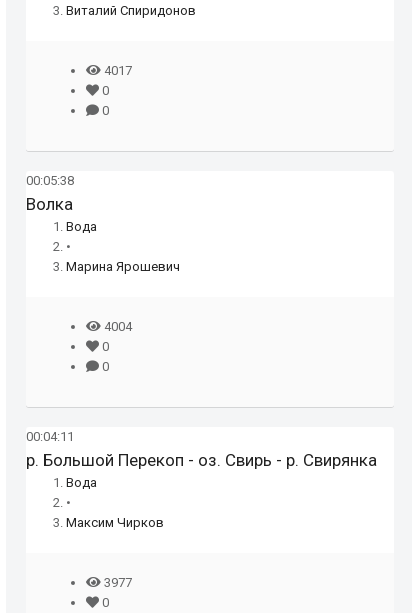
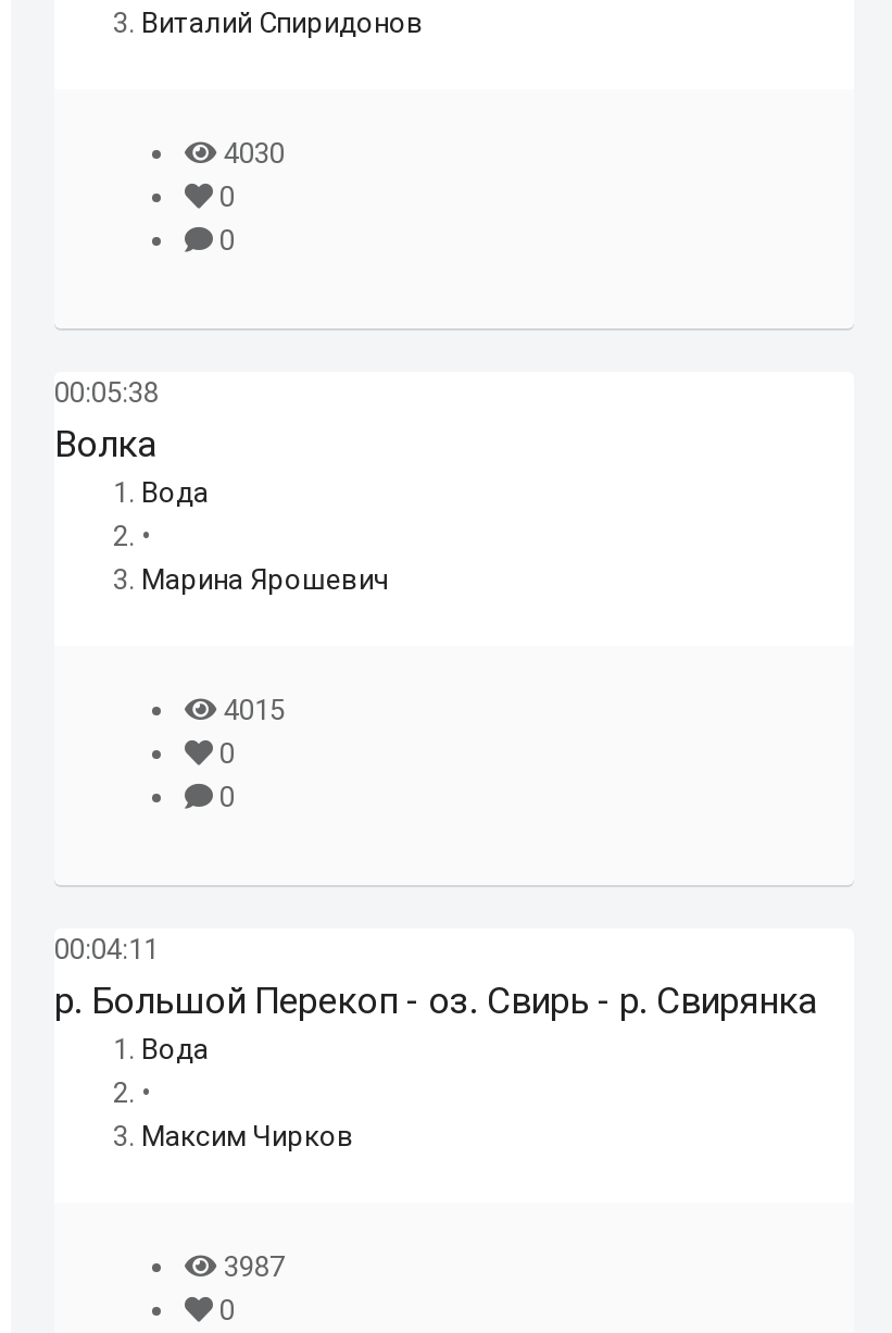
[101,63,132,78] 4017 -> [217,137,285,170] 4030
[101,319,132,334] 4004 -> [217,694,285,726] 4015
[101,575,132,590] 3977 -> [217,1250,285,1283] 3987

